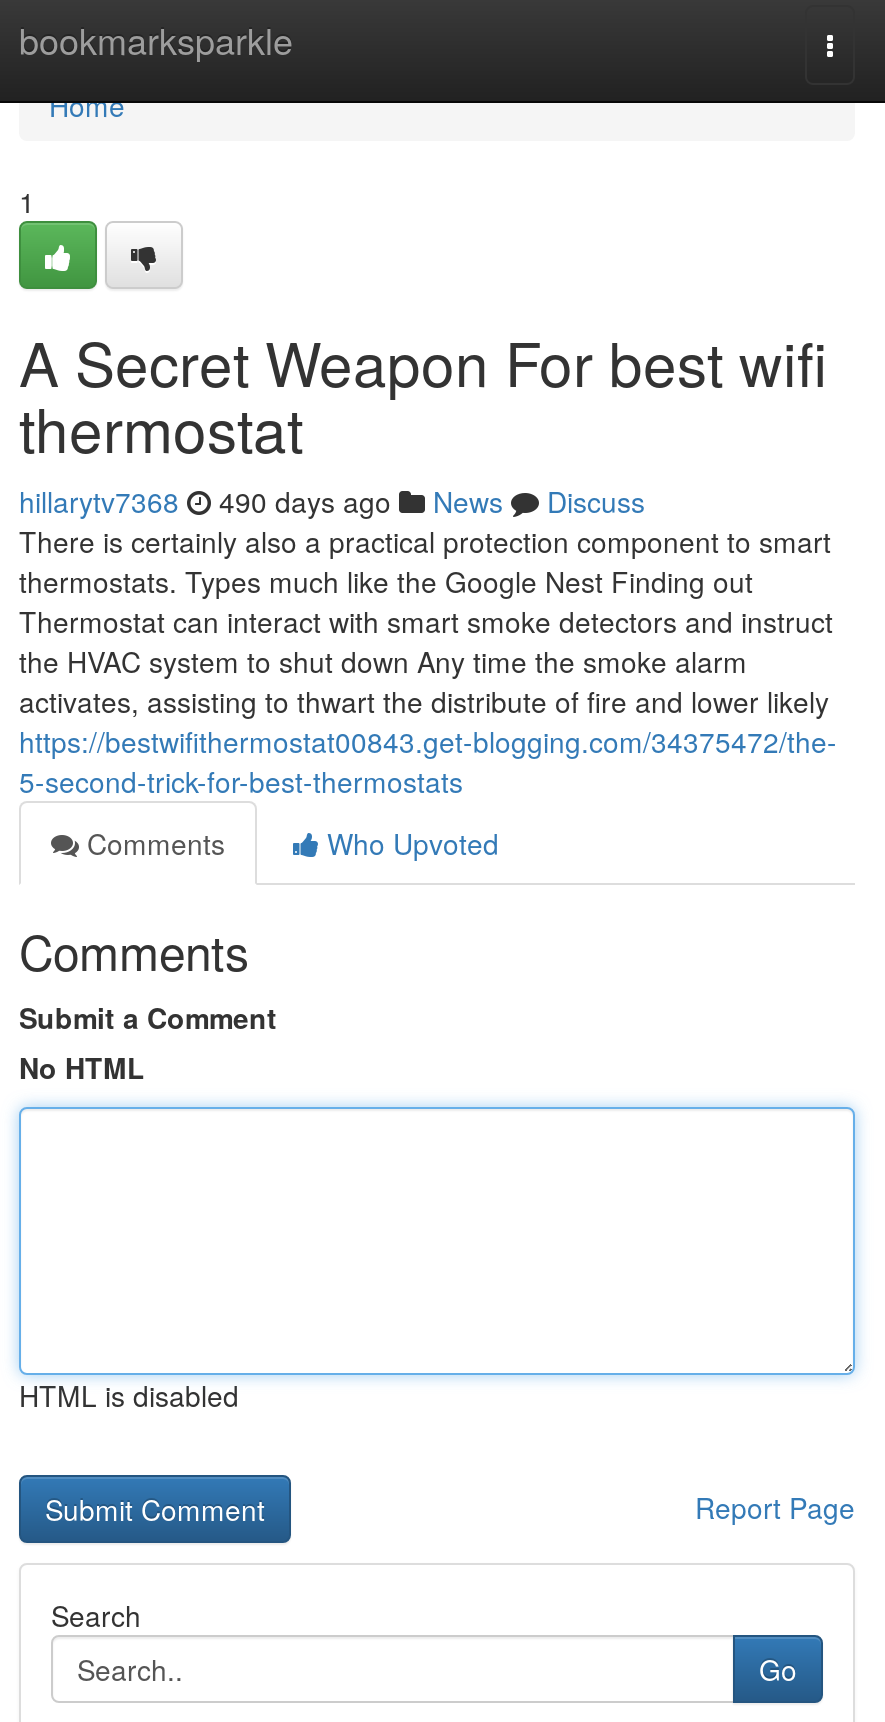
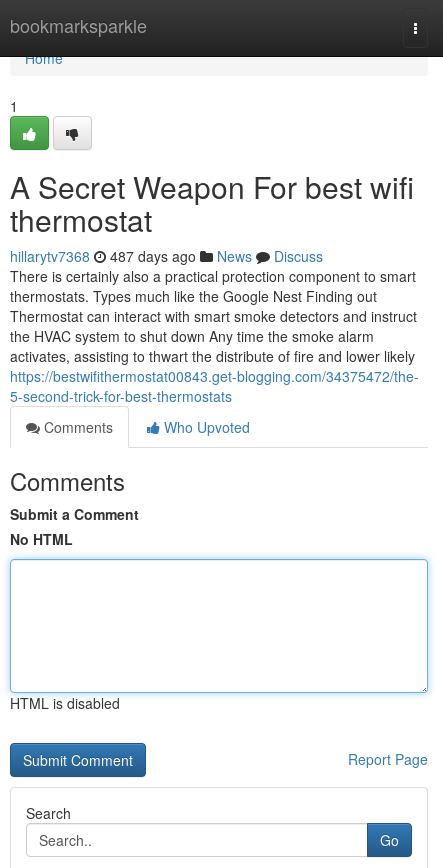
[19,481,645,521] hillarytv7368 490 days ago News Discuss -> [10,246,323,266] hillarytv7368 487 days ago News Discuss

